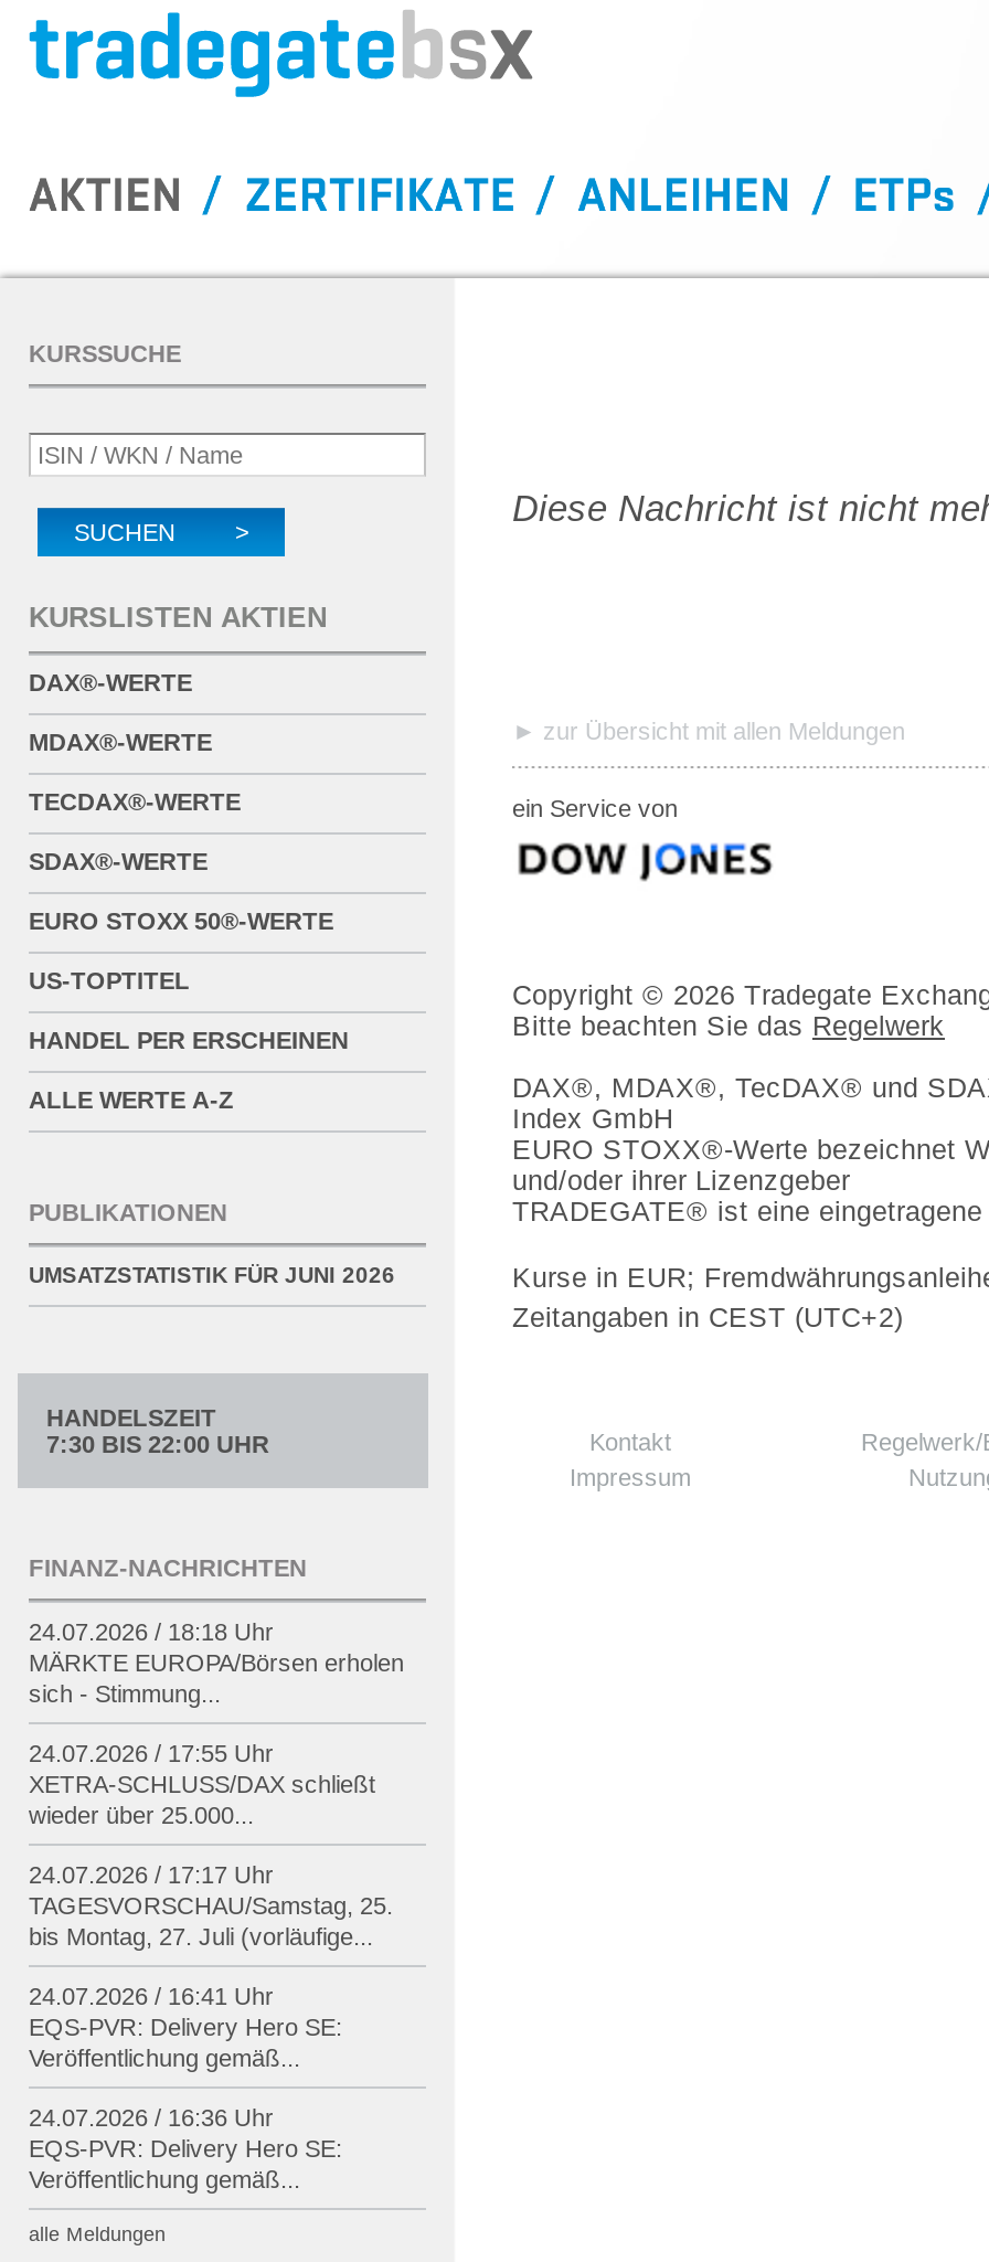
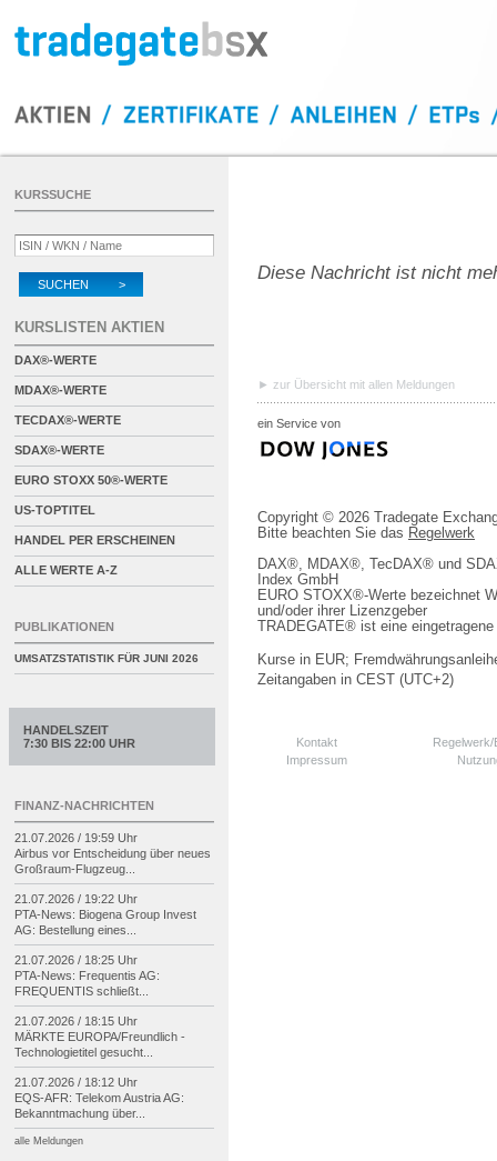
[29,1618,404,1707] 24.07.2026 / 18:18 Uhr | MÄRKTE EUROPA/Börsen erholen | sich - Stimmung... -> [14,831,211,875] 21.07.2026 / 19:59 Uhr | Airbus vor Entscheidung über neues | Großraum-Flugzeug...
[29,1740,375,1828] 24.07.2026 / 17:55 Uhr | XETRA-SCHLUSS/DAX schließt | wieder über 25.000... -> [14,892,196,937] 21.07.2026 / 19:22 Uhr | PTA-News: Biogena Group Invest | AG: Bestellung eines...
[29,1861,393,1950] 24.07.2026 / 17:17 Uhr | TAGESVORSCHAU/Samstag, 25. | bis Montag, 27. Juli (vorläufige... -> [14,953,160,998] 21.07.2026 / 18:25 Uhr | PTA-News: Frequentis AG: | FREQUENTIS schließt...
[29,1983,342,2071] 24.07.2026 / 16:41 Uhr | EQS-PVR: Delivery Hero SE: | Veröffentlichung gemäß... -> [14,1014,185,1059] 21.07.2026 / 18:15 Uhr | MÄRKTE EUROPA/Freundlich - | Technologietitel gesucht...
[29,2104,342,2192] 24.07.2026 / 16:36 Uhr | EQS-PVR: Delivery Hero SE: | Veröffentlichung gemäß... -> [14,1075,184,1120] 21.07.2026 / 18:12 Uhr | EQS-AFR: Telekom Austria AG: | Bekanntmachung über...

